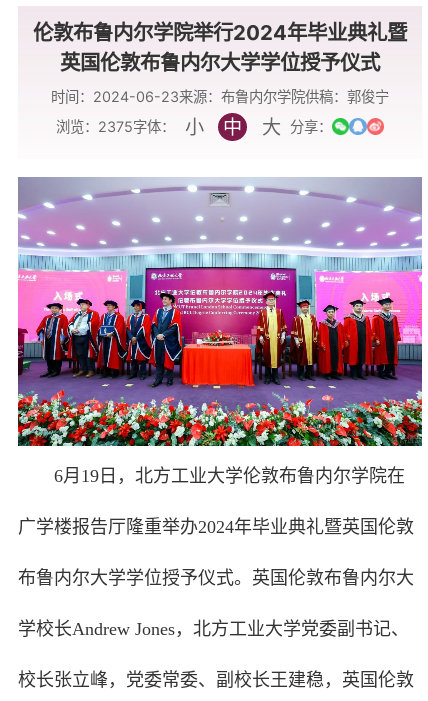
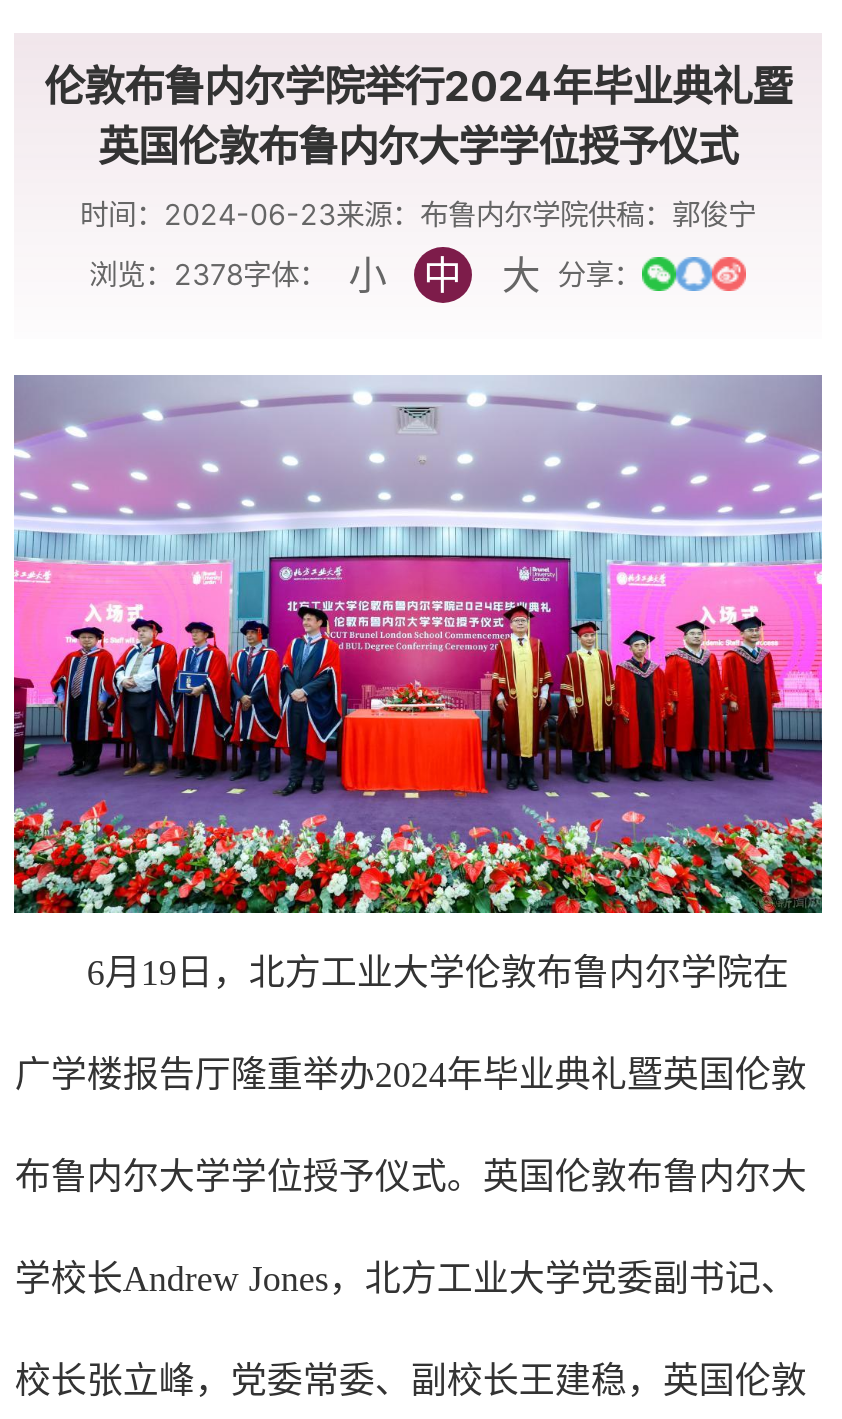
[56,115,332,139] 浏览：2375字体： 小 中 大 分享： -> [90,251,642,299] 浏览：2378字体： 小 中 大 分享：

